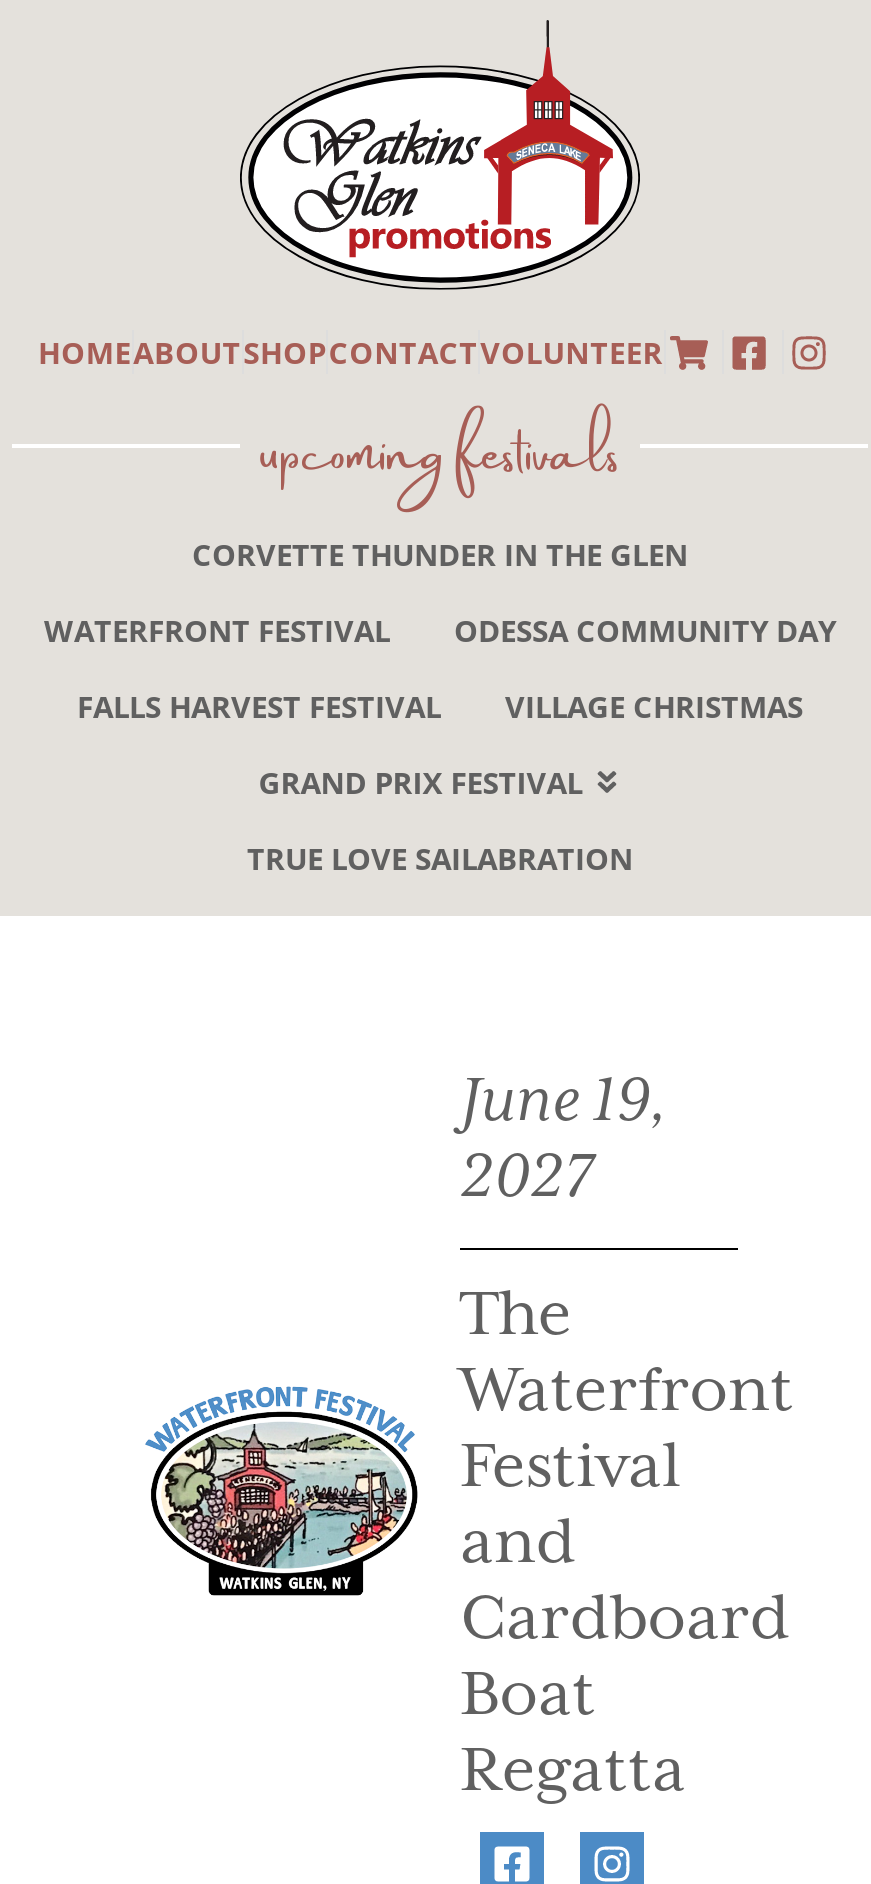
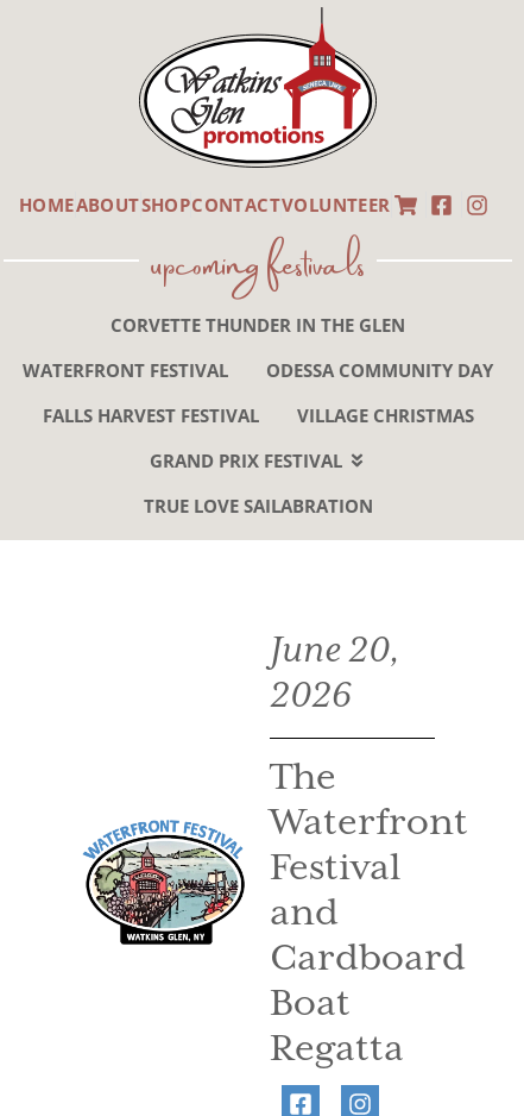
[460,1068,668,1138] June 19, -> [270,631,400,672] June 20,
[460,1144,592,1214] 2027 -> [270,676,352,718] 2026

